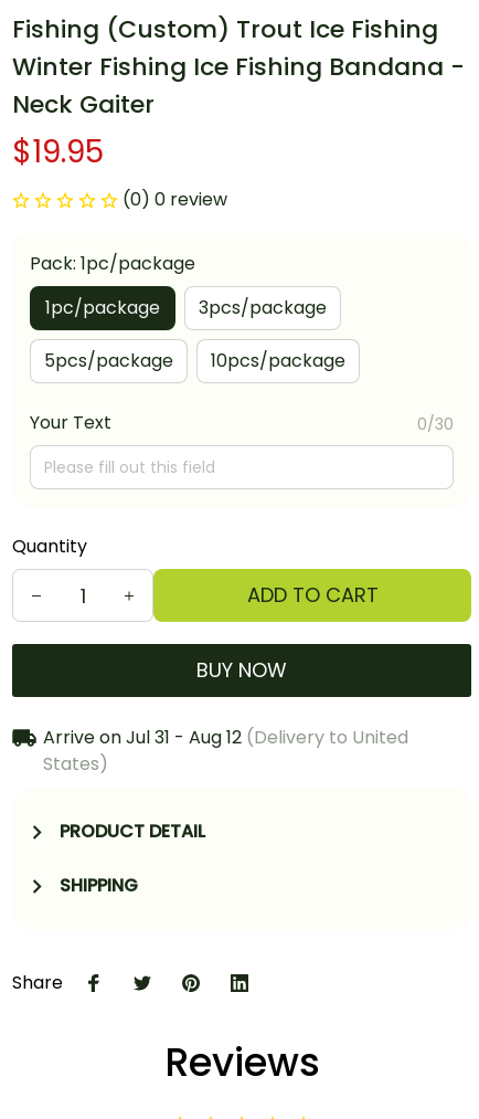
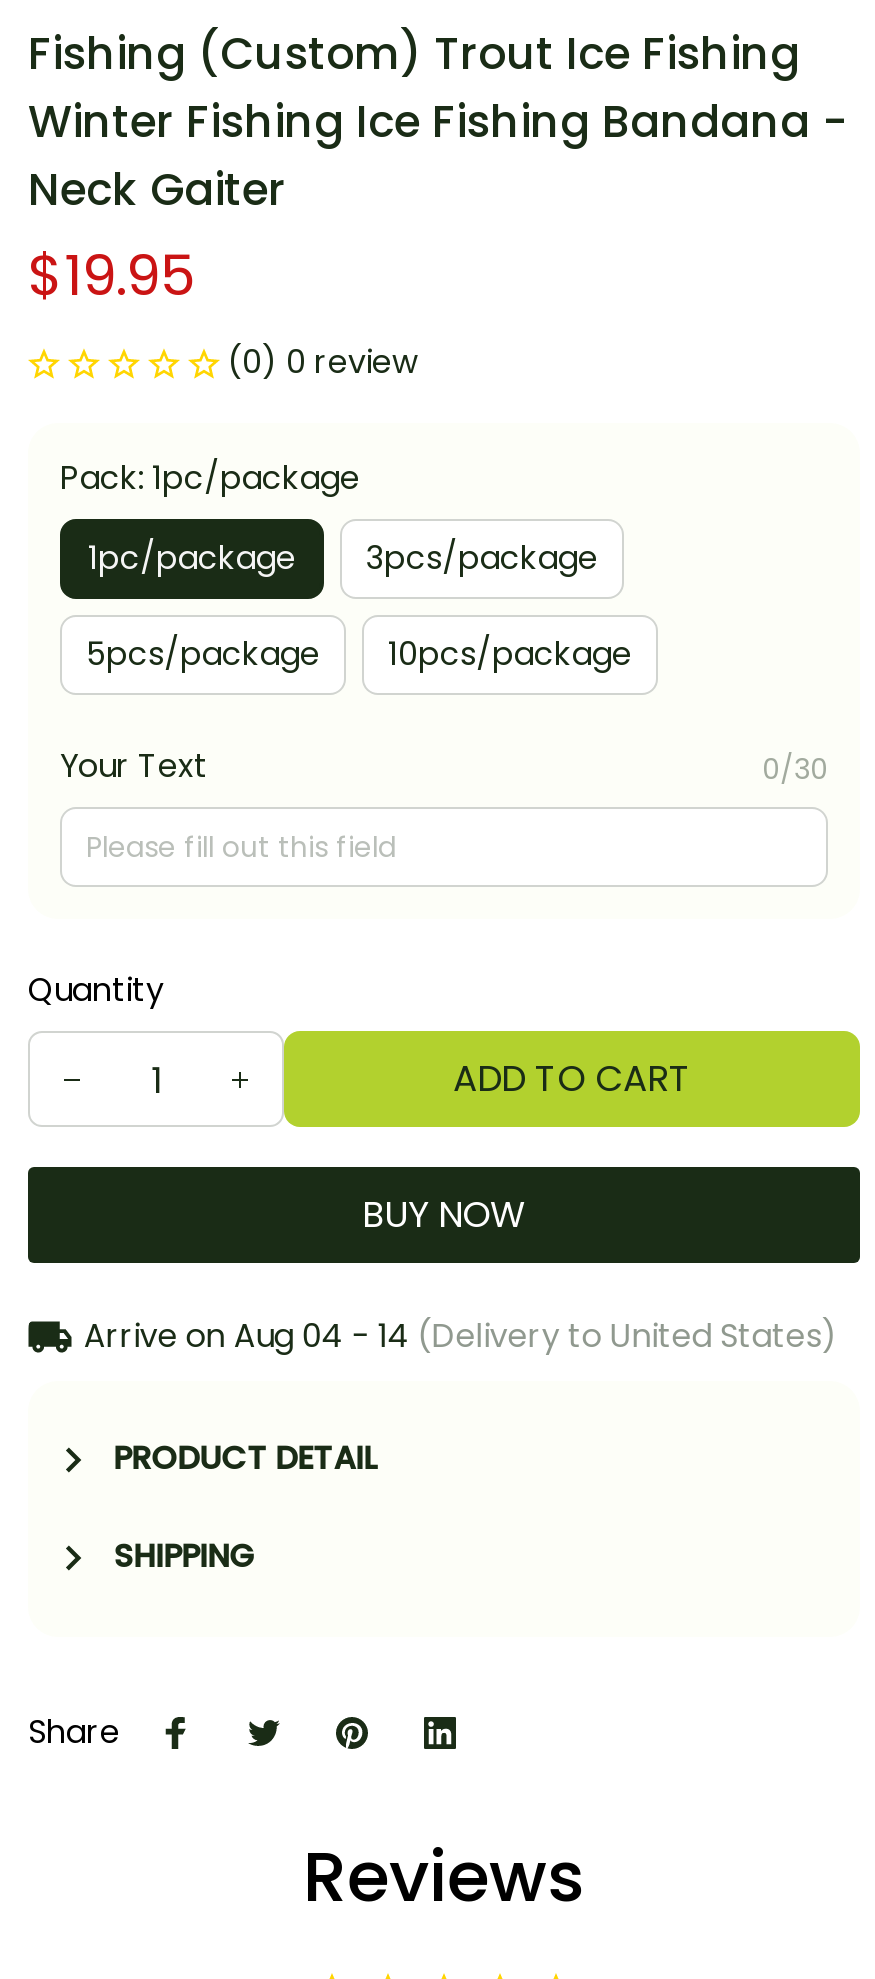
[43,725,408,777] Arrive on Jul 31 - Aug 12 (Delivery to United | States) -> [84,1313,838,1359] Arrive on Aug 04 - 14 (Delivery to United States)

